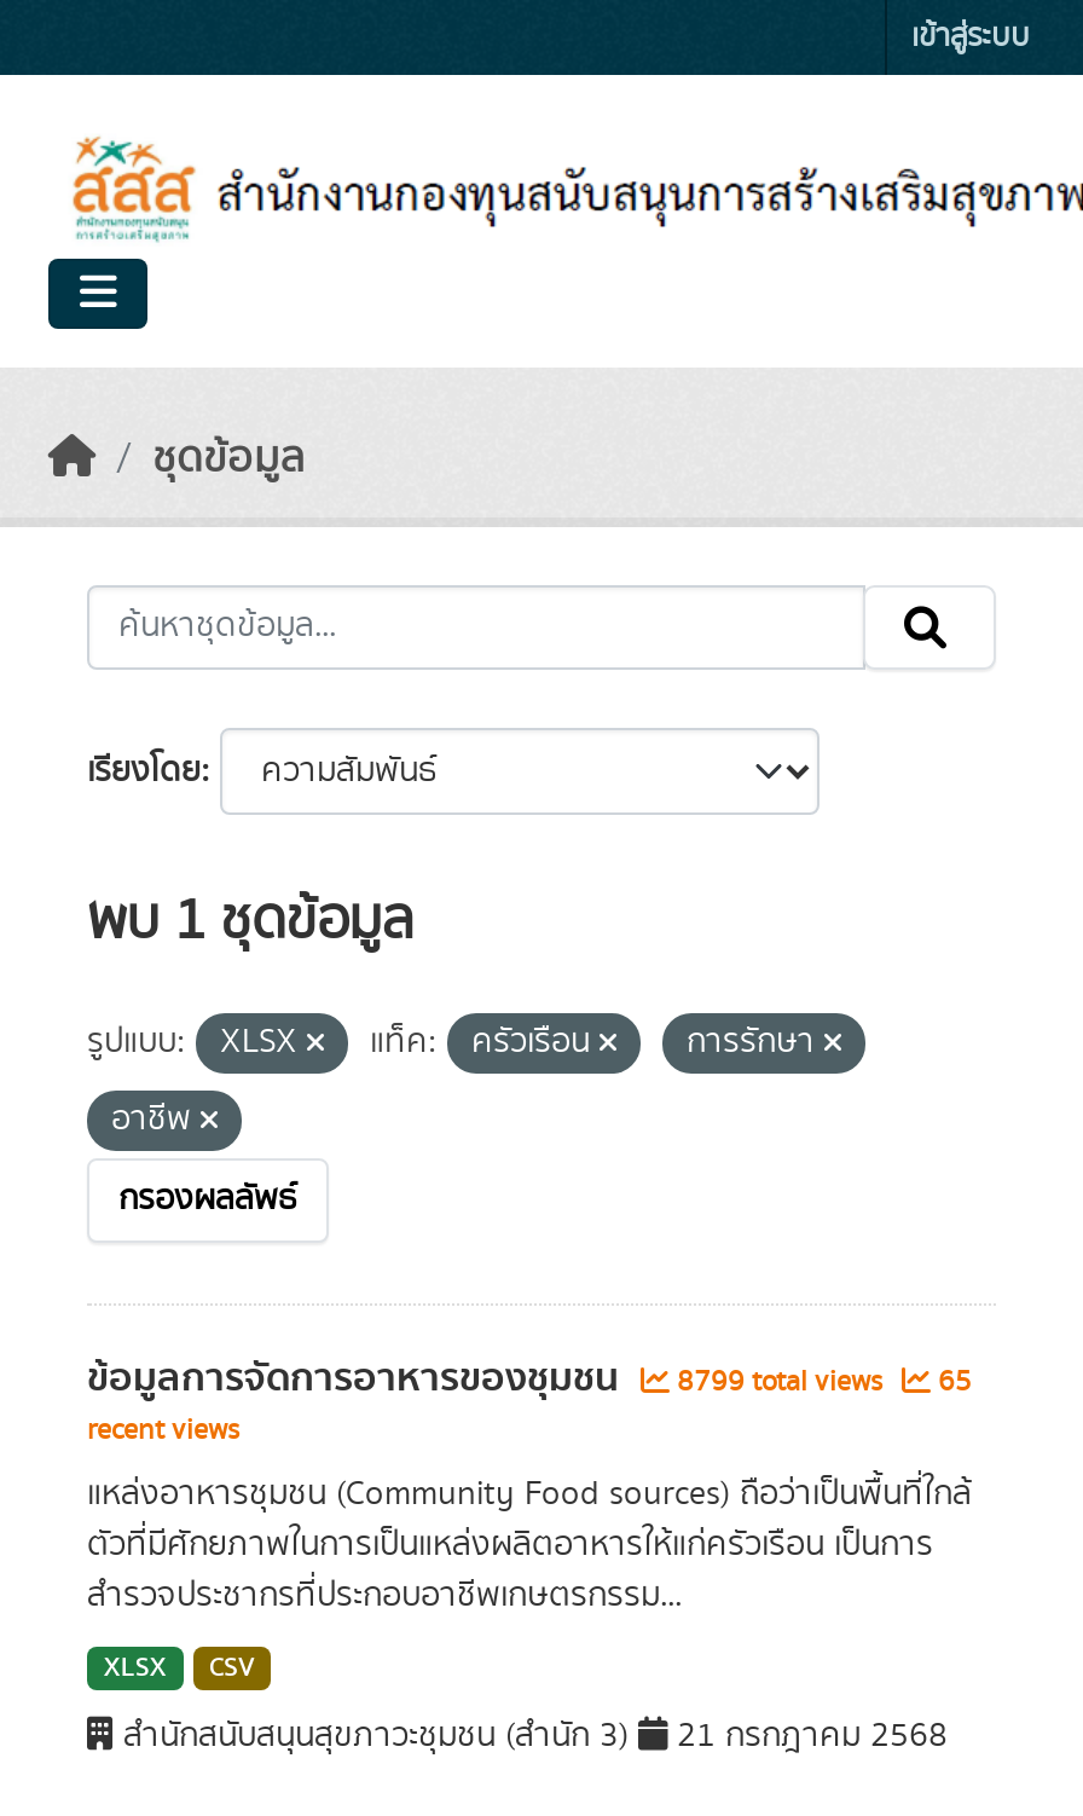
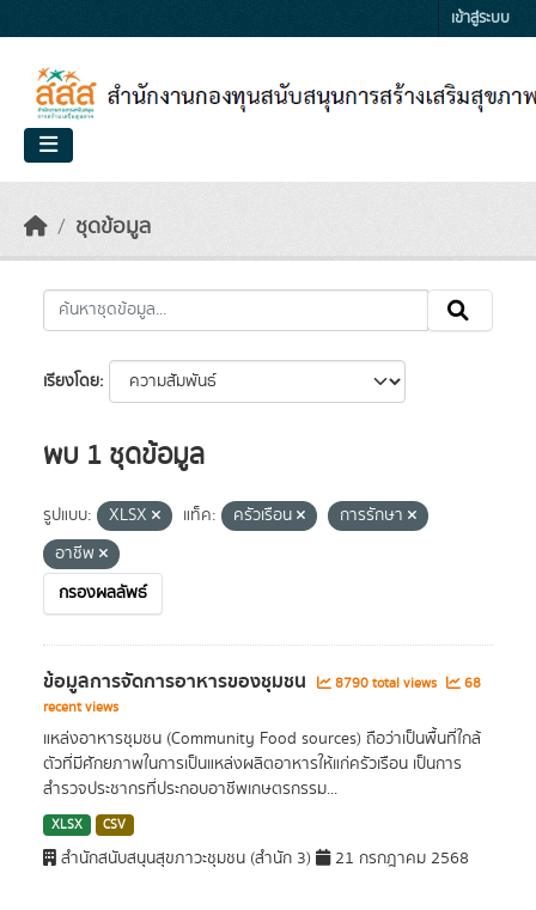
[670,1361,890,1403] 8799 total views -> [331,673,440,694] 8790 total views
[931,1361,972,1403] 65 -> [461,673,481,694] 68

